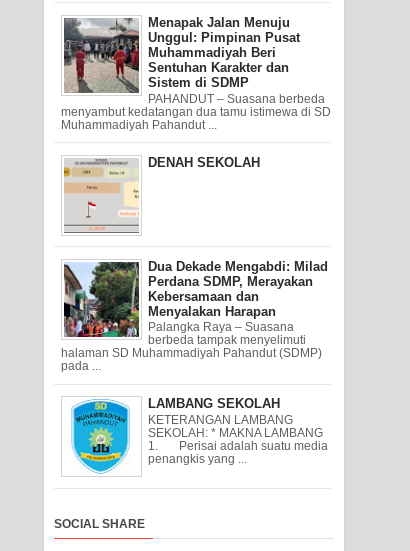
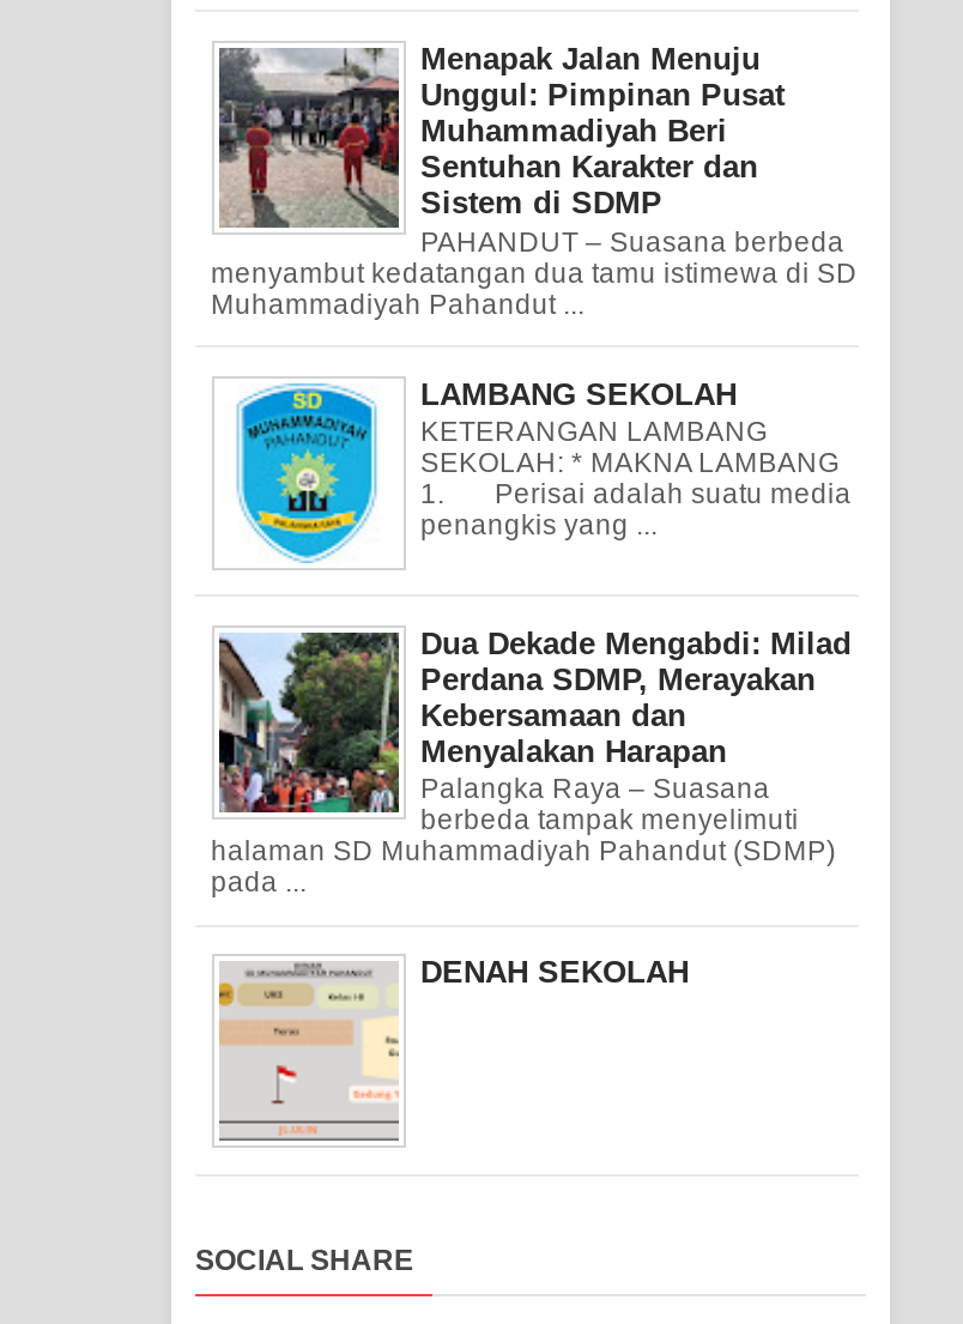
moved [63,155,260,234] -> [217,954,689,1143]: [image] | DENAH SEKOLAH
moved [64,396,328,474] -> [219,375,852,563]: [image] | LAMBANG SEKOLAH | KETERANGAN LAMBANG | SEKOLAH: * MAKNA LAMBANG | 1. Perisai adalah suatu media | penangkis yang ...

